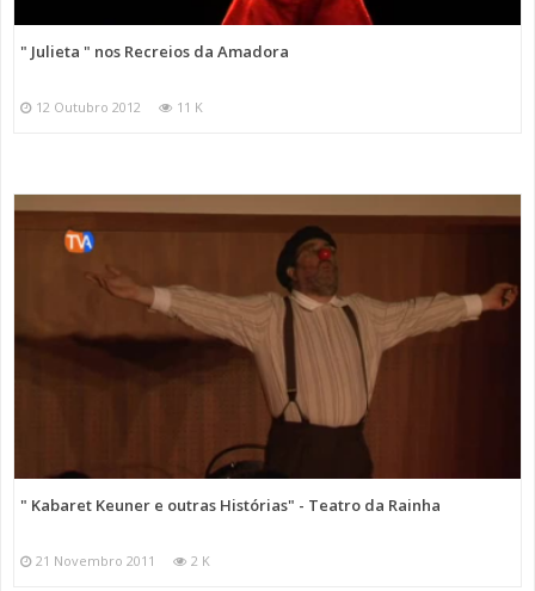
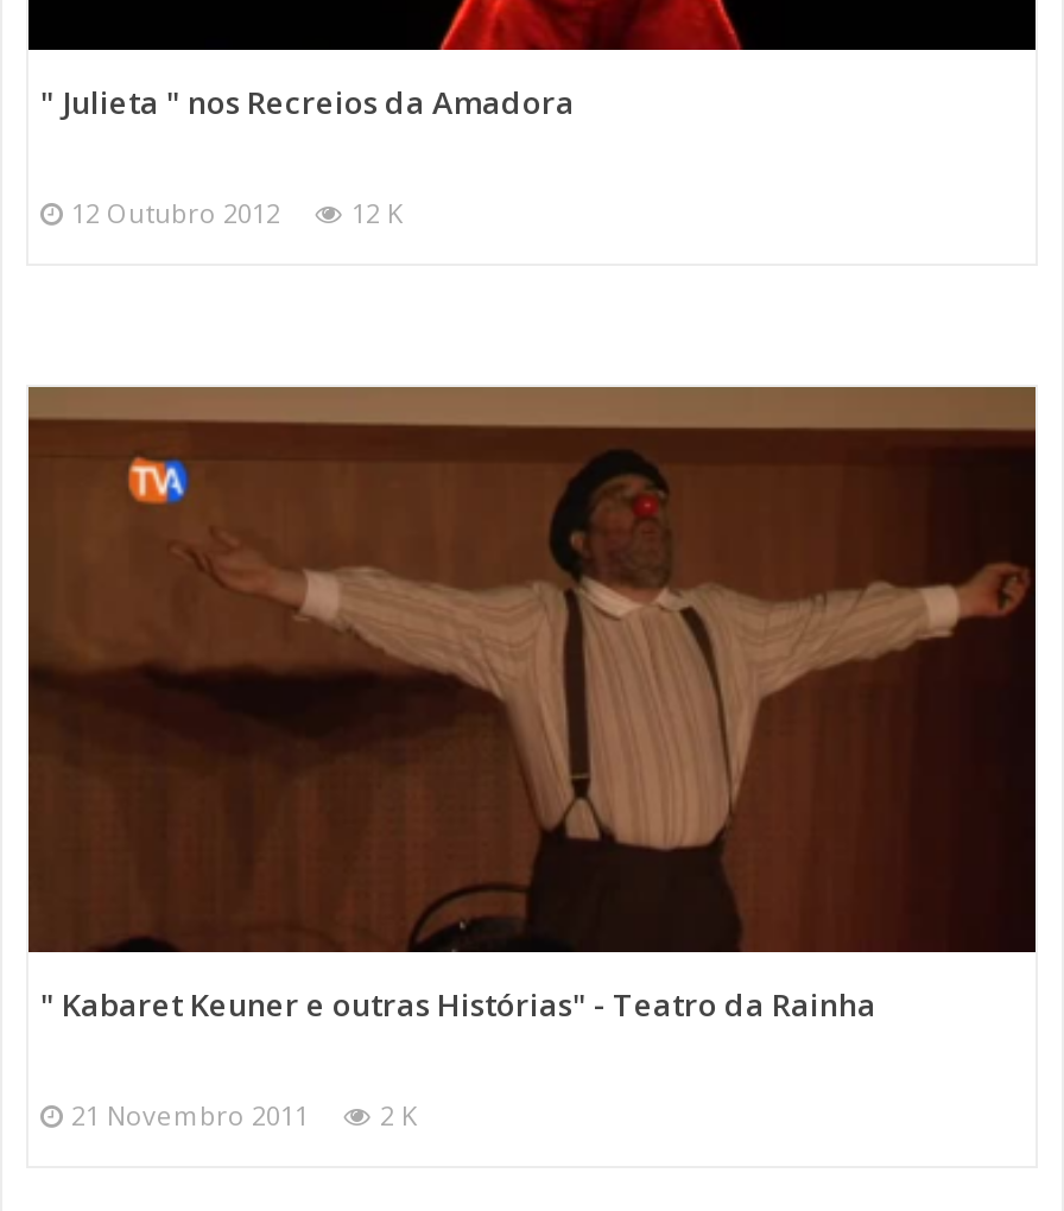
[36,98,203,116] 12 Outubro 2012 11 K -> [71,195,404,230] 12 Outubro 2012 12 K

